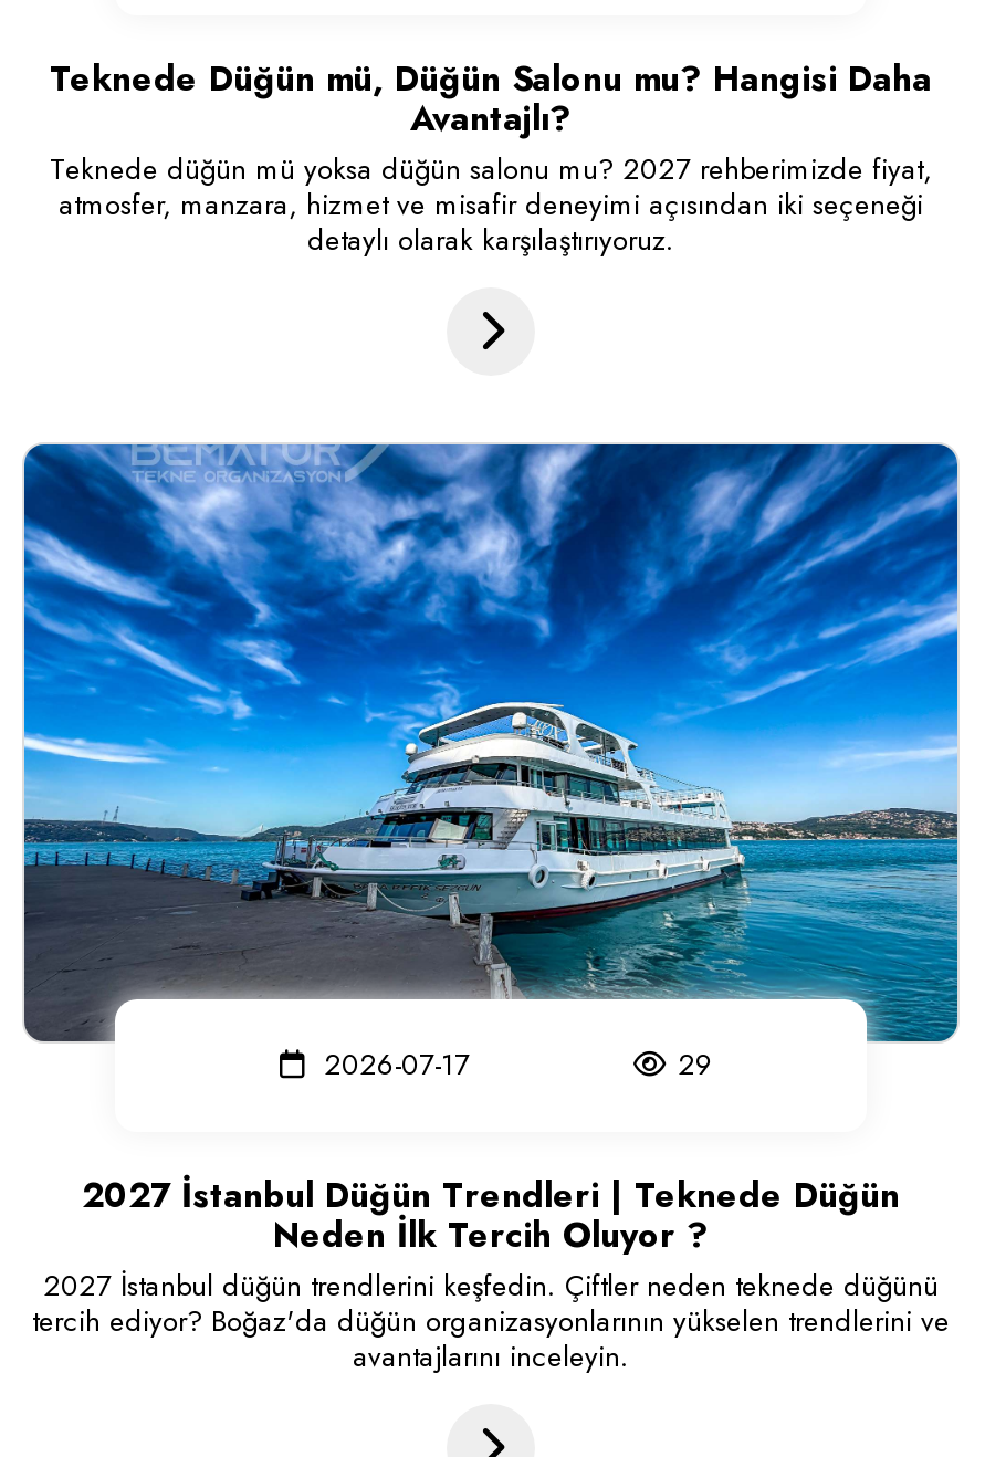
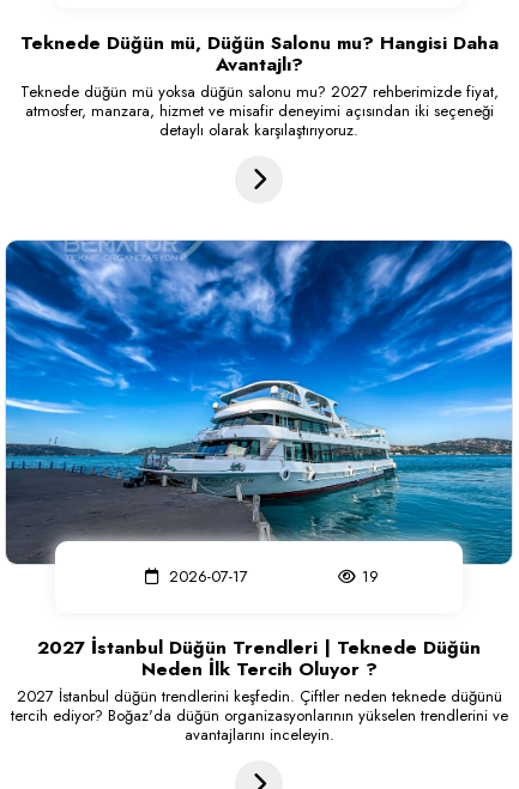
[678,1043,713,1085] 29 -> [362,565,379,587] 19

